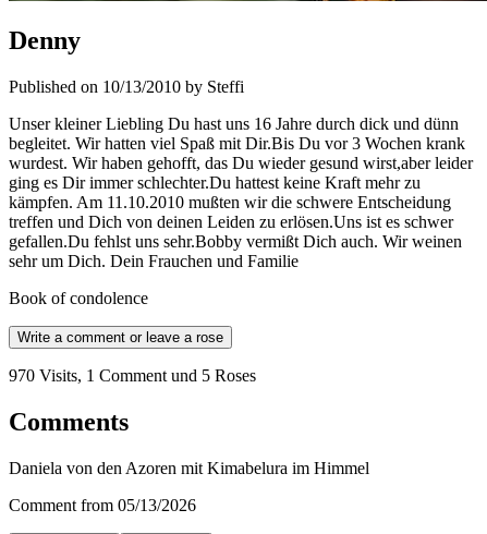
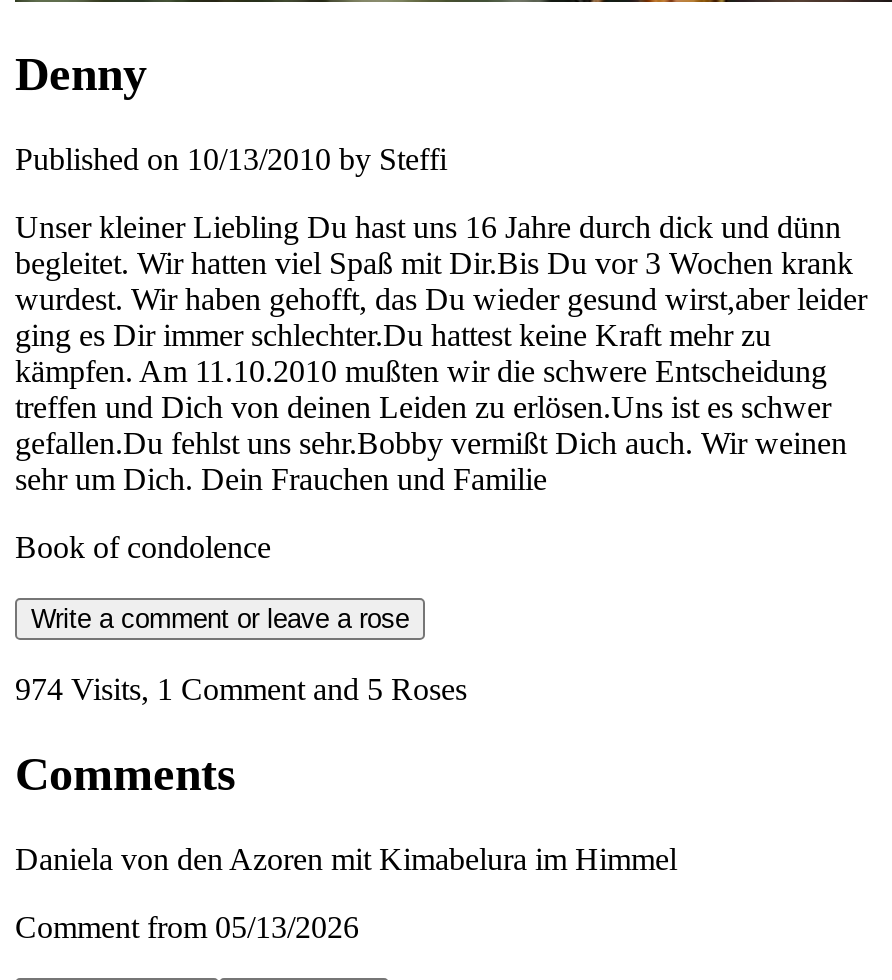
[9,366,256,385] 970 Visits, 1 Comment und 5 Roses -> [15,673,467,707] 974 Visits, 1 Comment and 5 Roses

